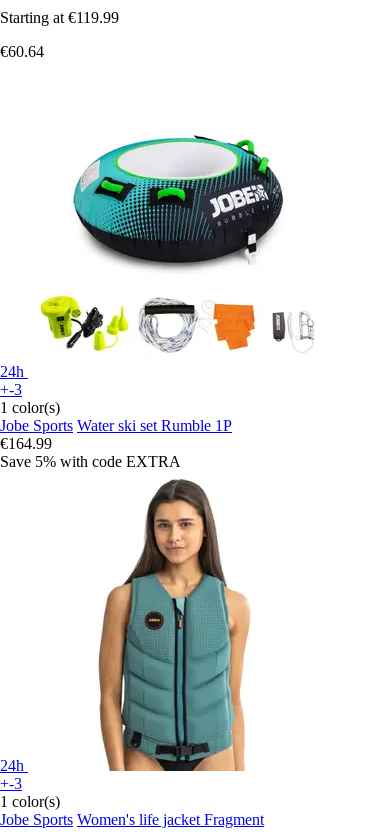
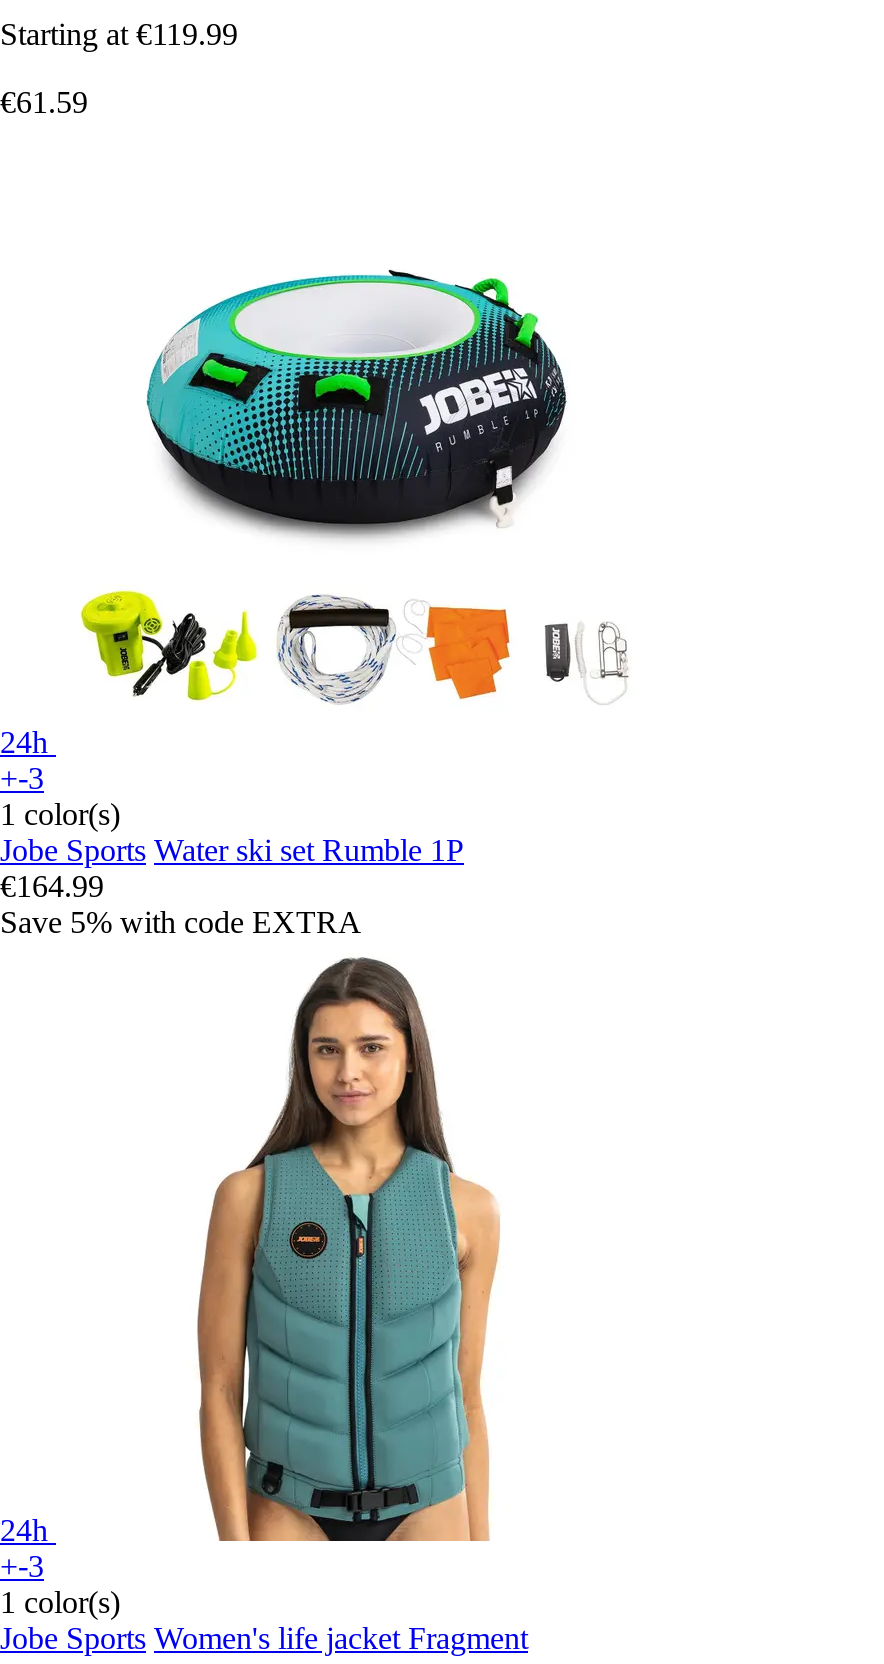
[0,42,44,59] €60.64 -> [0,84,88,118] €61.59

